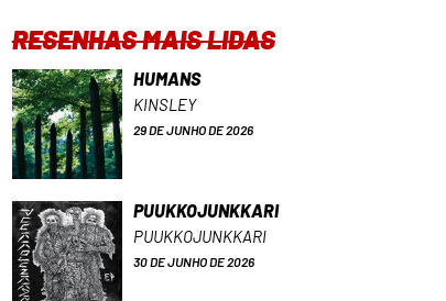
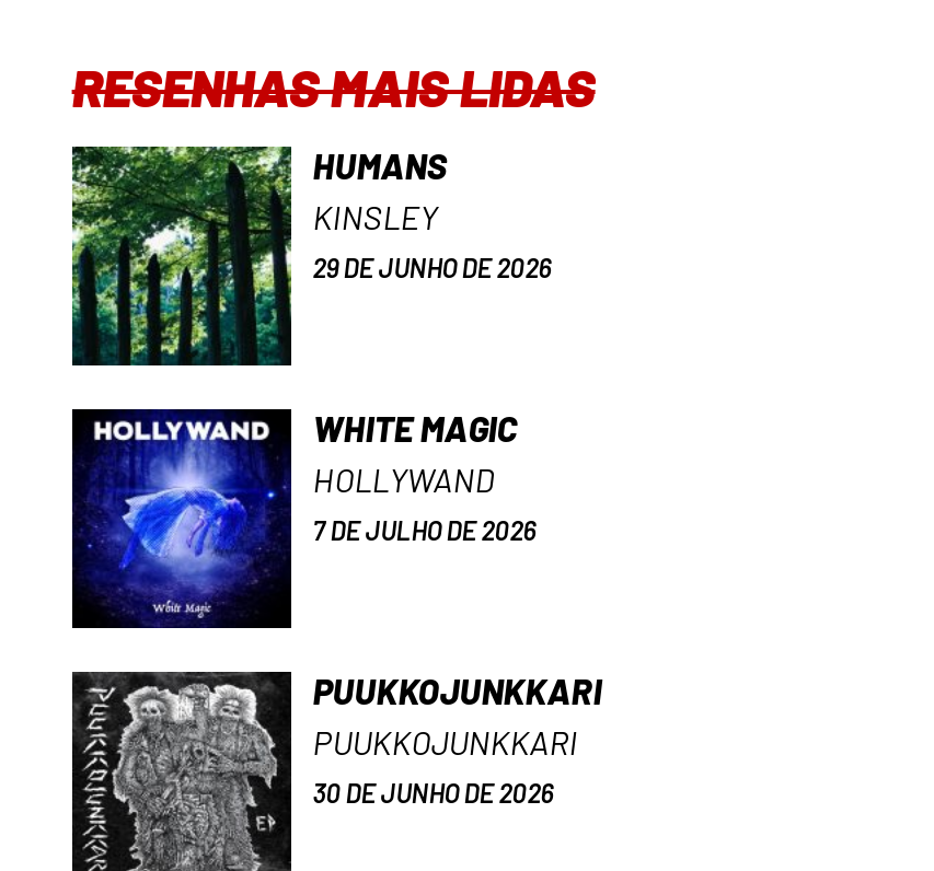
none -> [74,407,536,628] [image] | WHITE MAGIC | HOLLYWAND | 7 DE JULHO DE 2026

